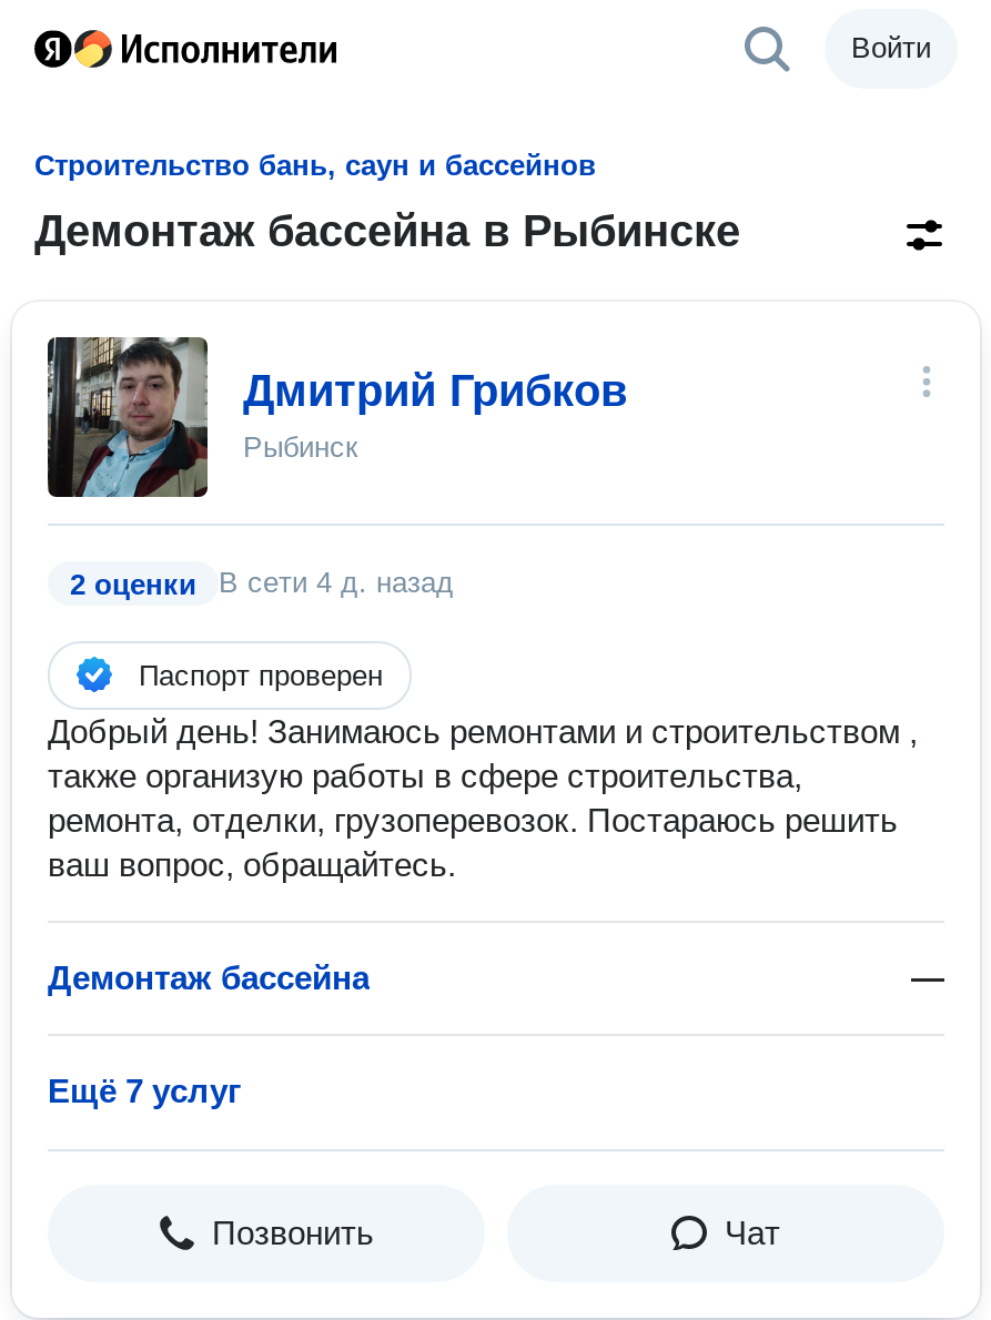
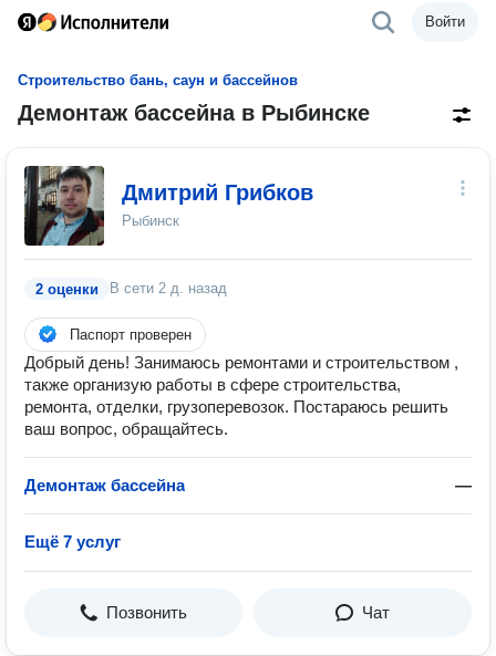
[70,566,454,601] 2 оценки В сети 4 д. назад -> [35,280,227,298] 2 оценки В сети 2 д. назад

